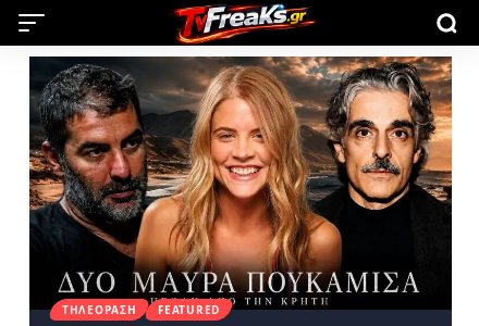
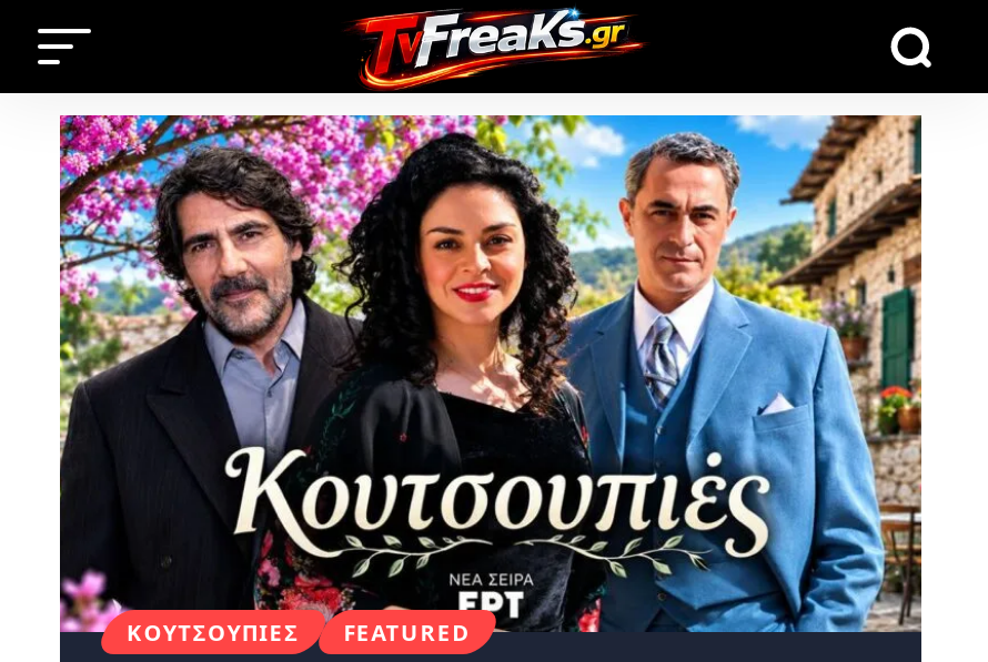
[28,55,453,317] [image] | ΤΗΛΕΌΡΑΣΗ -> [58,113,924,647] [image] | ΚΟΥΤΣΟΥΠΙΈΣ

